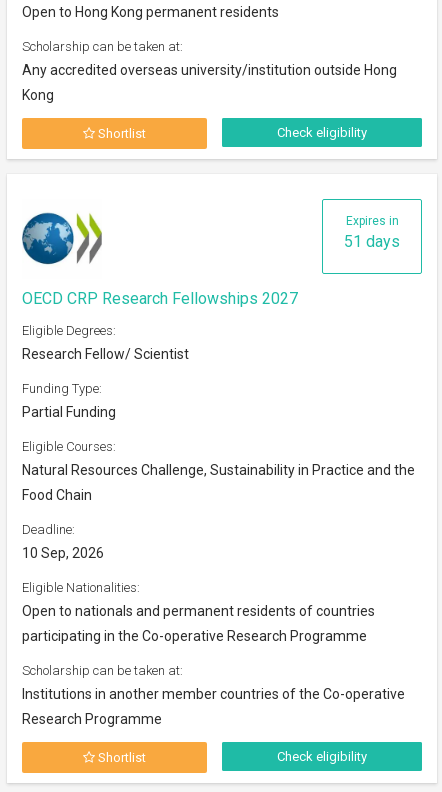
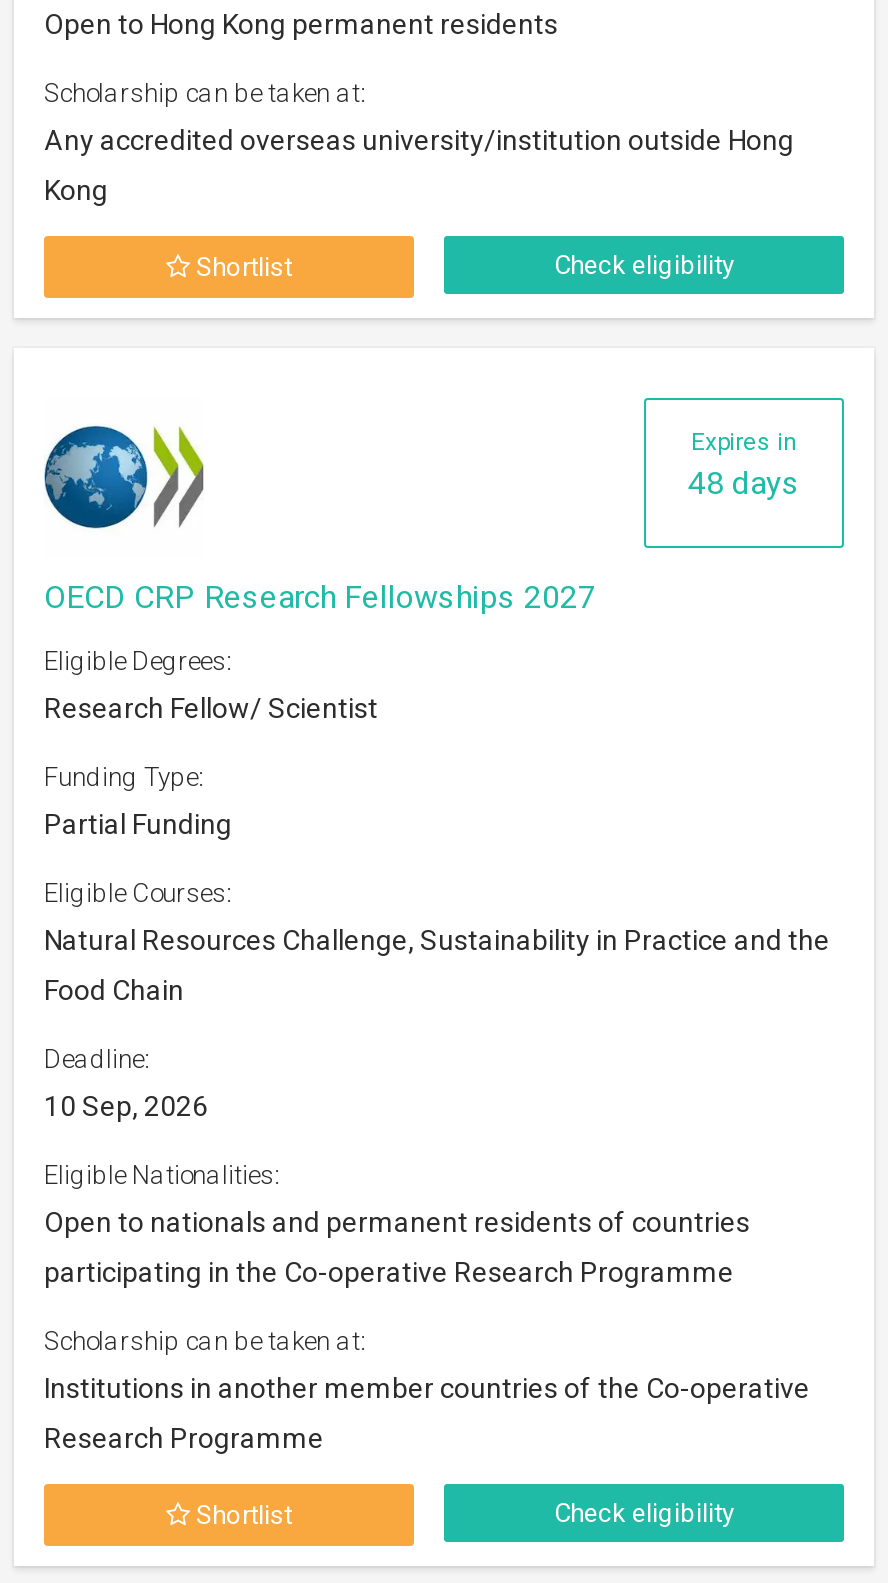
[344,232,400,251] 51 days -> [688,464,800,502] 48 days

